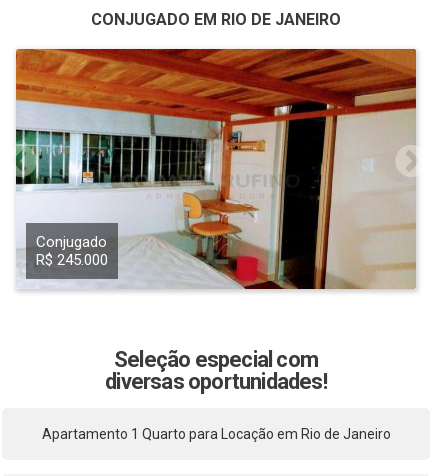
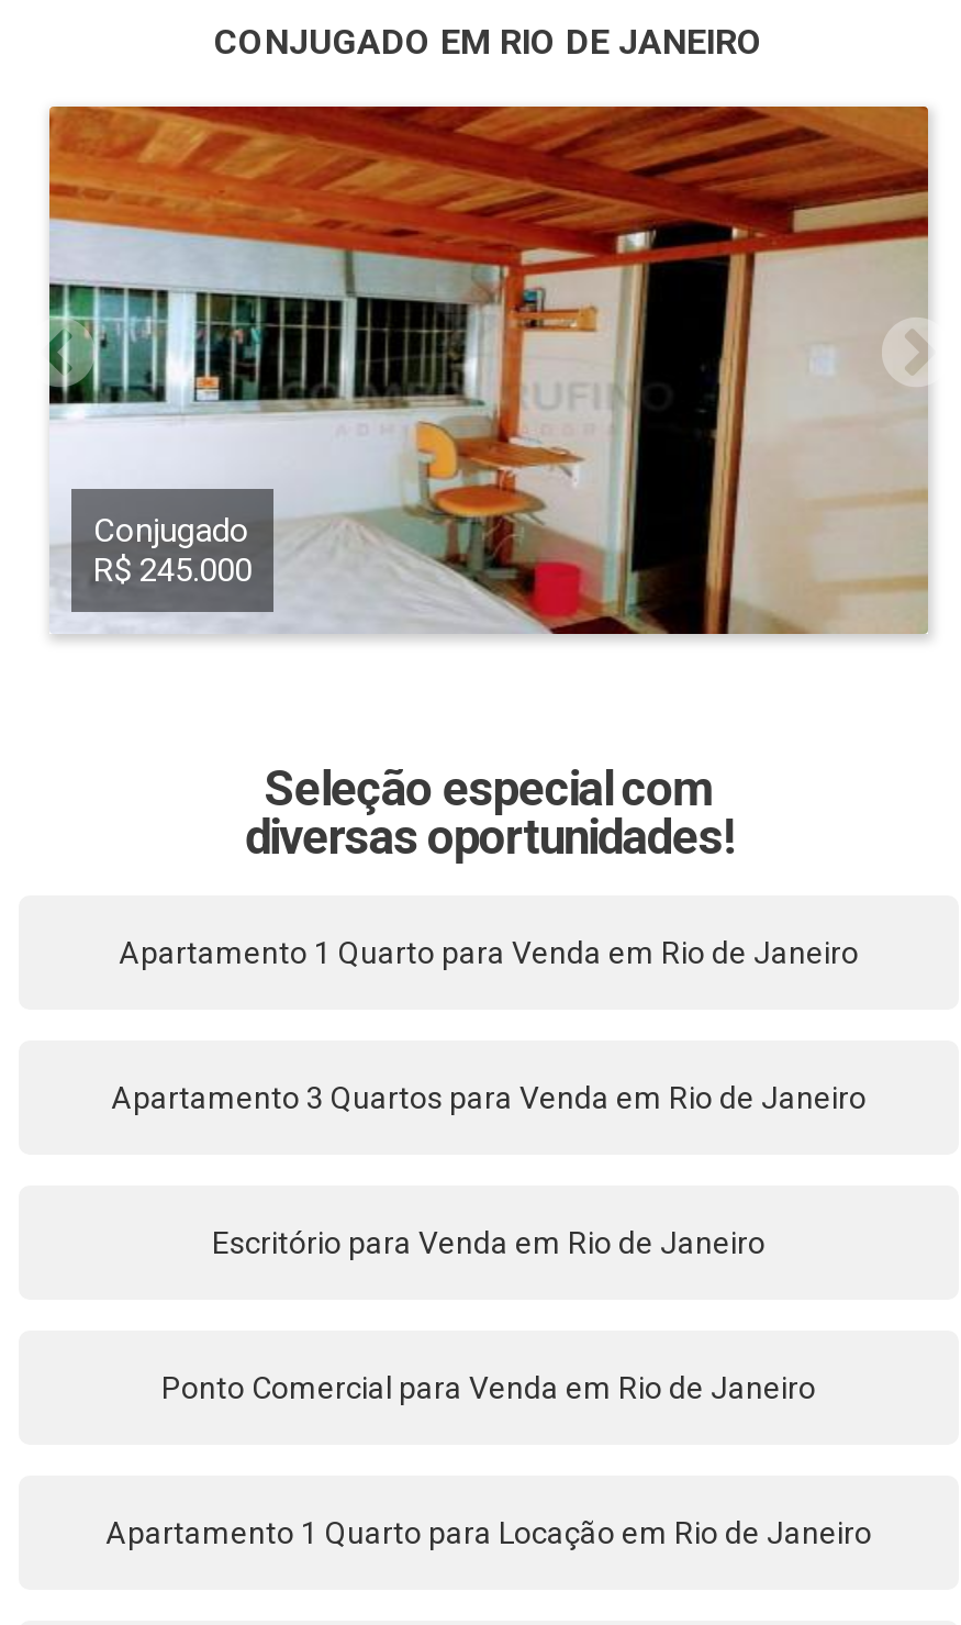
none -> [111,1080,867,1115] Apartamento 3 Quartos para Venda em Rio de Janeiro
none -> [119,935,859,970] Apartamento 1 Quarto para Venda em Rio de Janeiro
none -> [161,1370,816,1405] Ponto Comercial para Venda em Rio de Janeiro
none -> [212,1225,766,1260] Escritório para Venda em Rio de Janeiro

